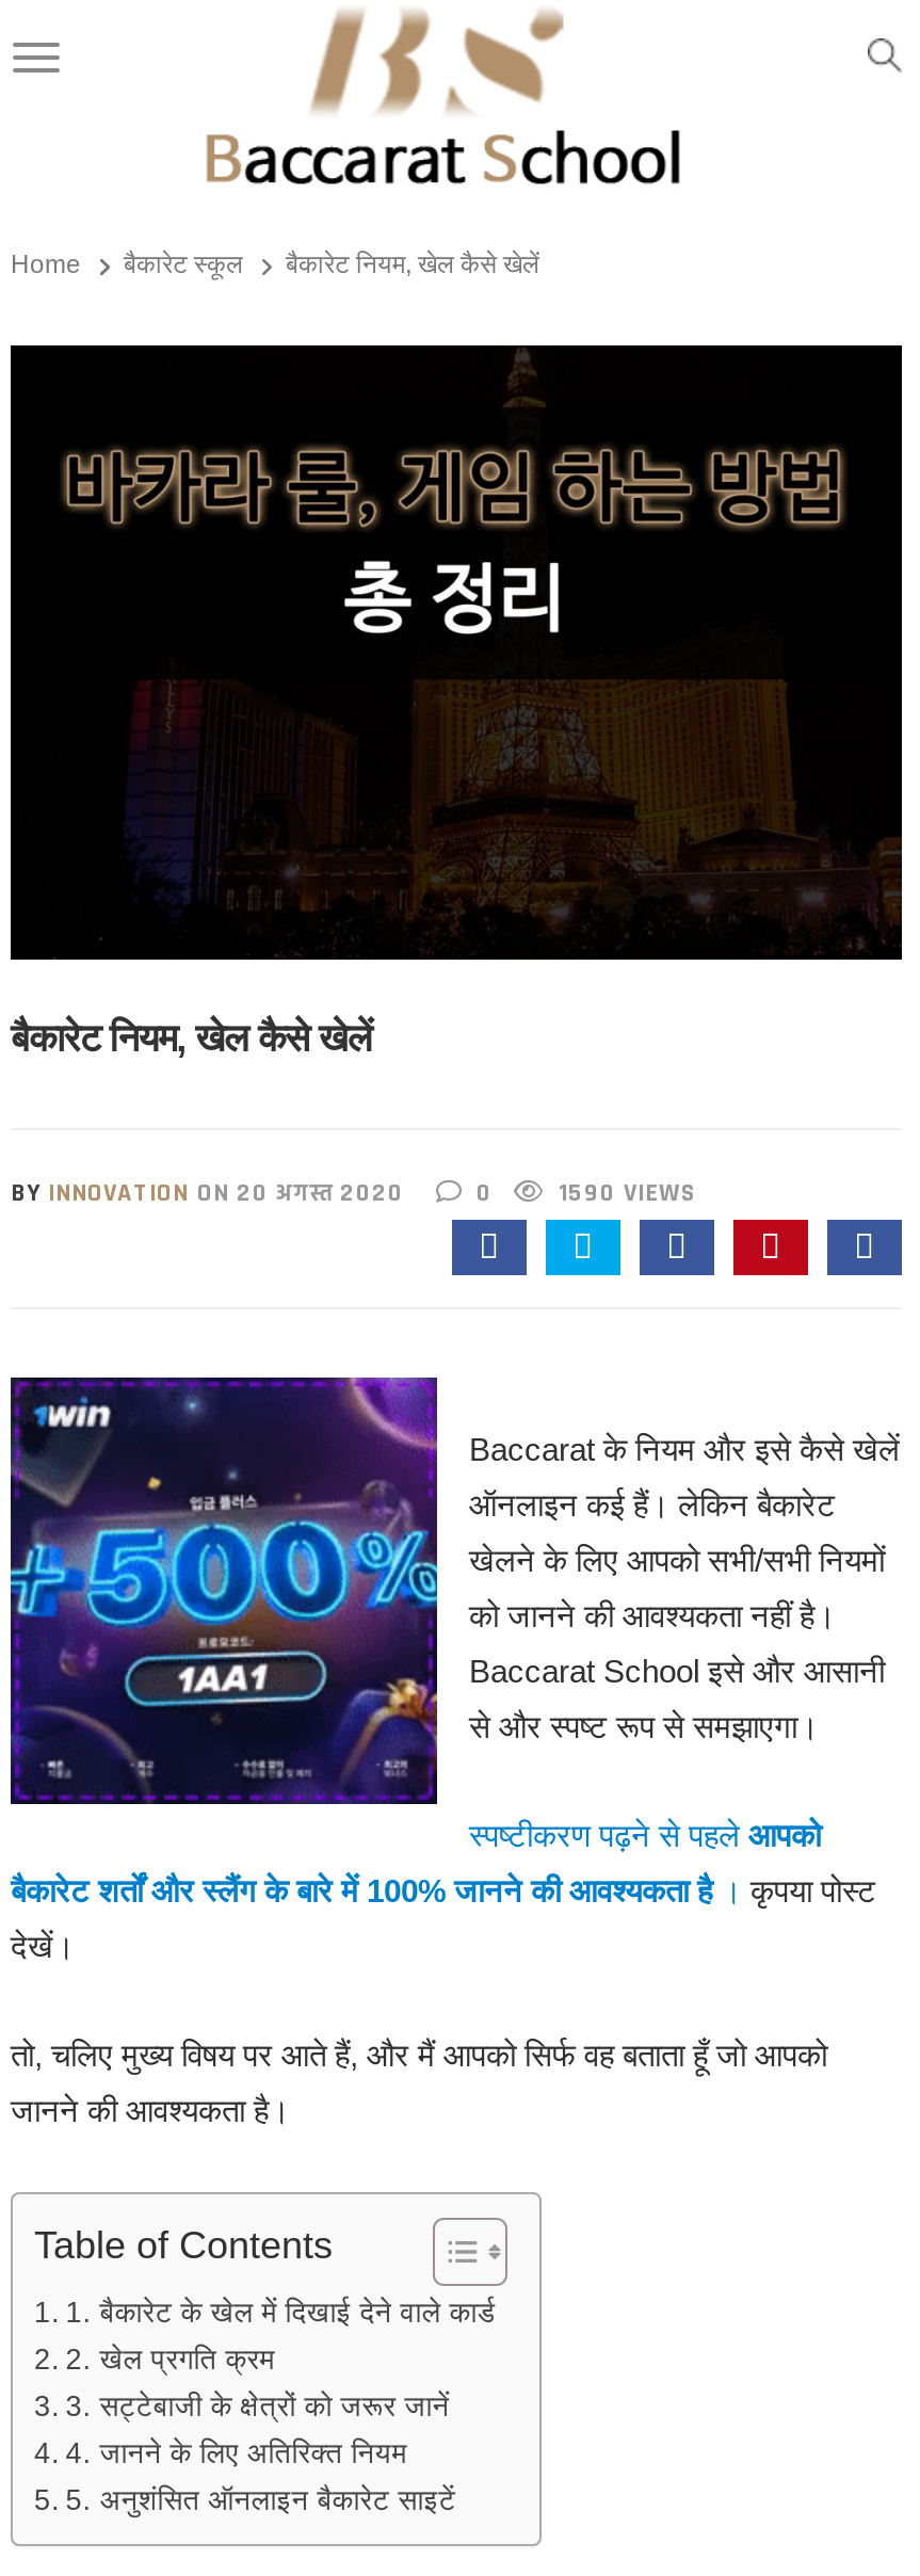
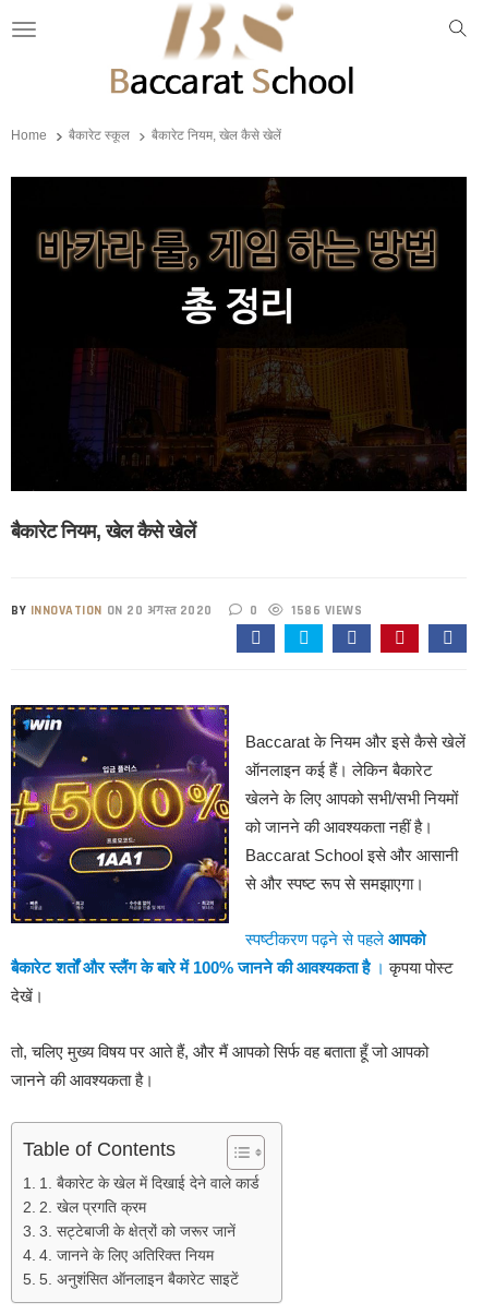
[469,1178,697,1210] 0 1590 VIEWS -> [245,603,362,619] 0 1586 VIEWS
[9,1378,439,1806] [image] -> [10,705,230,924] [image]

